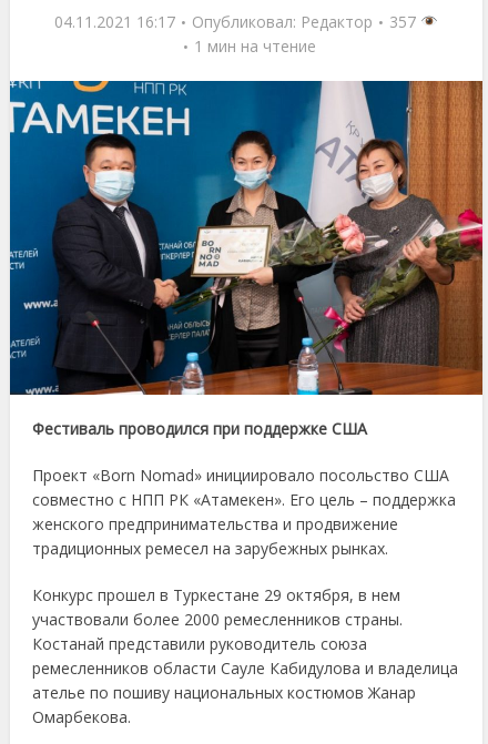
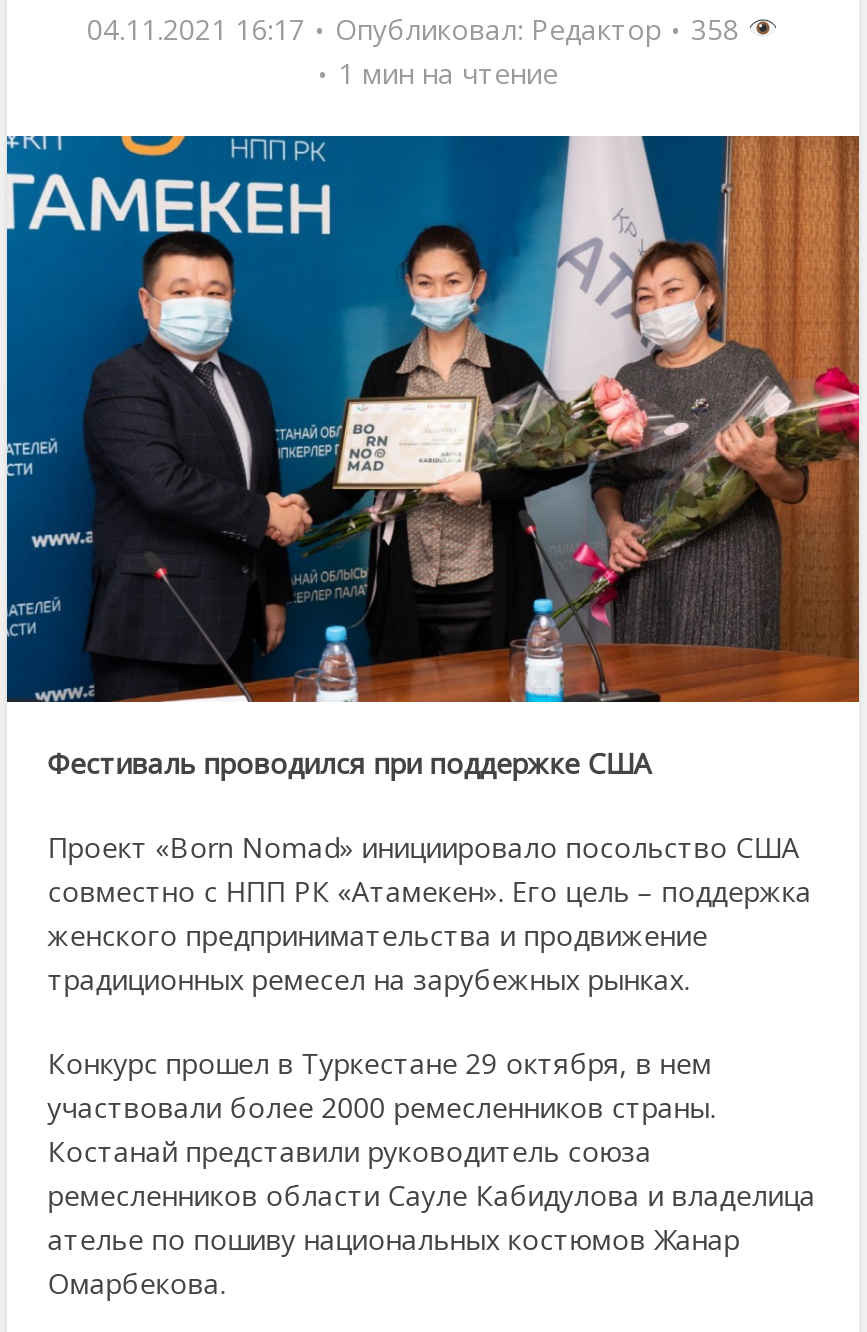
[54,11,420,32] 04.11.2021 16:17 Опубликовал: Редактор 357 -> [87,9,747,47] 04.11.2021 16:17 Опубликовал: Редактор 358

